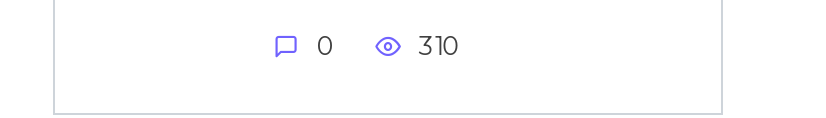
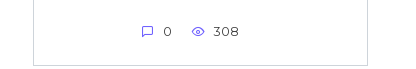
[419,31,461,61] 310 -> [213,24,239,39] 308

